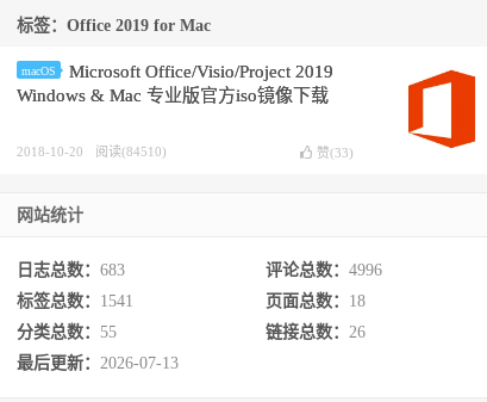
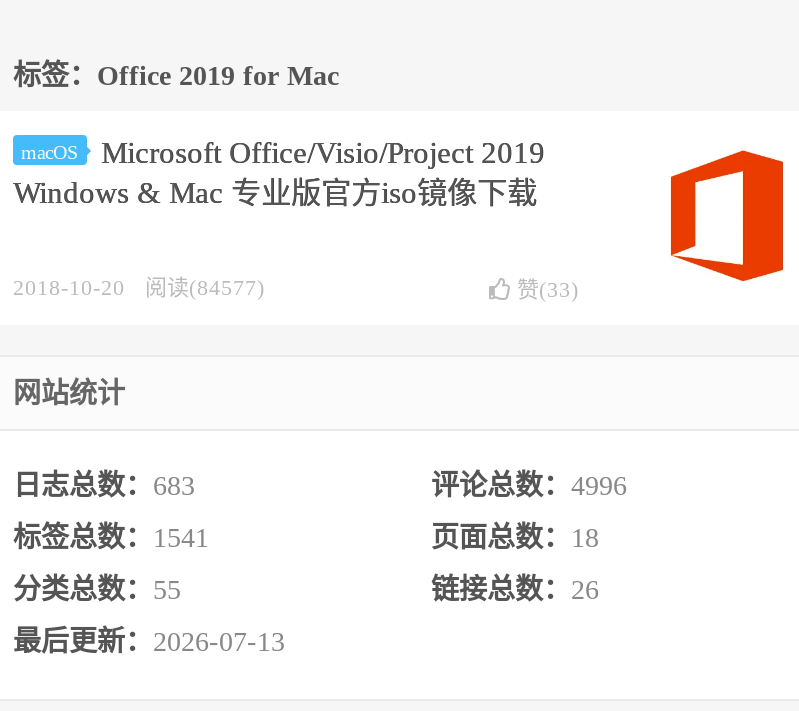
[17,144,167,159] 2018-10-20 阅读(84510) -> [13,275,265,299] 2018-10-20 阅读(84577)

